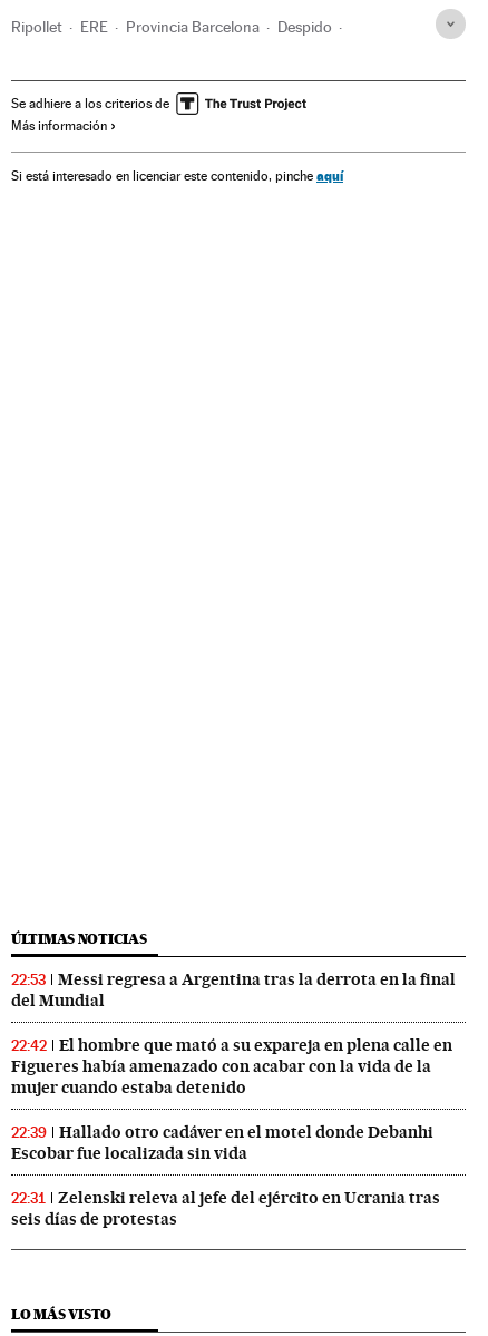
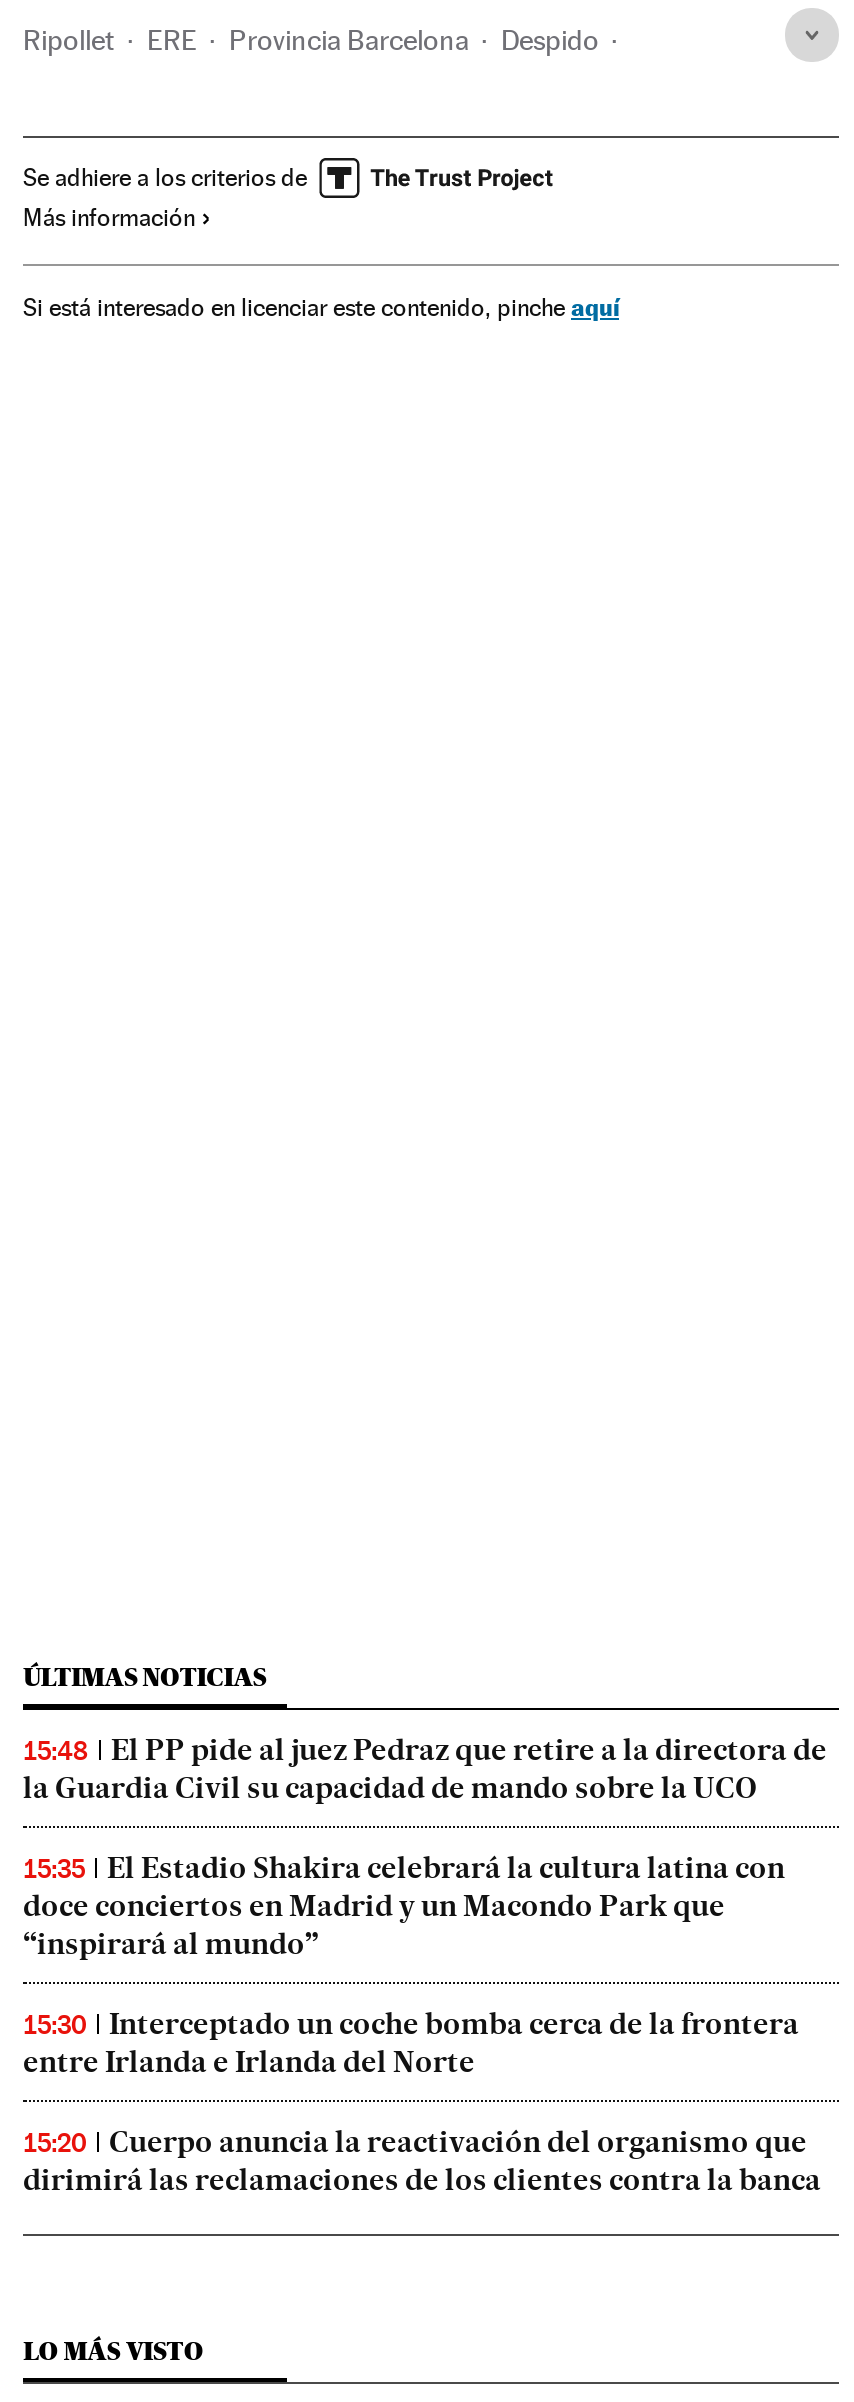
[11,969,456,1011] 22:53 | Messi regresa a Argentina tras la derrota en la final | del Mundial -> [23,1732,827,1806] 15:48 | El PP pide al juez Pedraz que retire a la directora de | la Guardia Civil su capacidad de mando sobre la UCO
[11,1035,452,1098] 22:42 | El hombre que mató a su expareja en plena calle en | Figueres había amenazado con acabar con la vida de la | mujer cuando estaba detenido -> [23,1850,785,1962] 15:35 | El Estadio Shakira celebrará la cultura latina con | doce conciertos en Madrid y un Macondo Park que | “inspirará al mundo”
[11,1122,433,1163] 22:39 | Hallado otro cadáver en el motel donde Debanhi | Escobar fue localizada sin vida -> [23,2006,799,2080] 15:30 | Interceptado un coche bomba cerca de la frontera | entre Irlanda e Irlanda del Norte
[11,1188,440,1229] 22:31 | Zelenski releva al jefe del ejército en Ucrania tras | seis días de protestas -> [23,2124,821,2198] 15:20 | Cuerpo anuncia la reactivación del organismo que | dirimirá las reclamaciones de los clientes contra la banca

